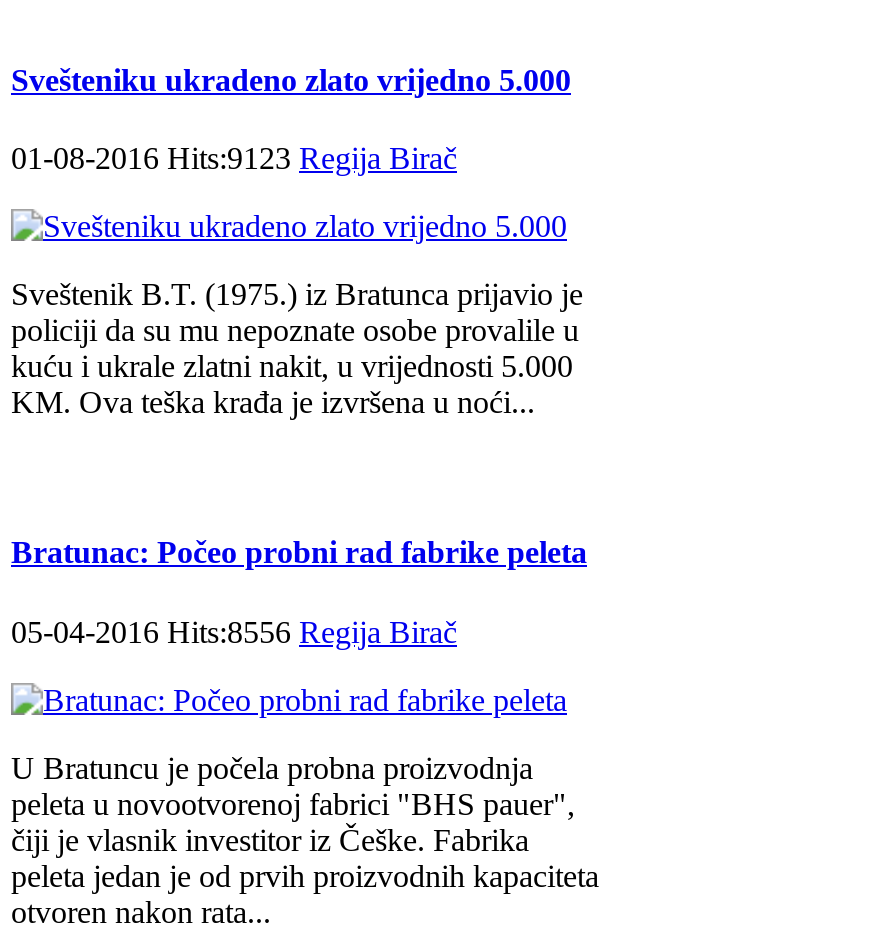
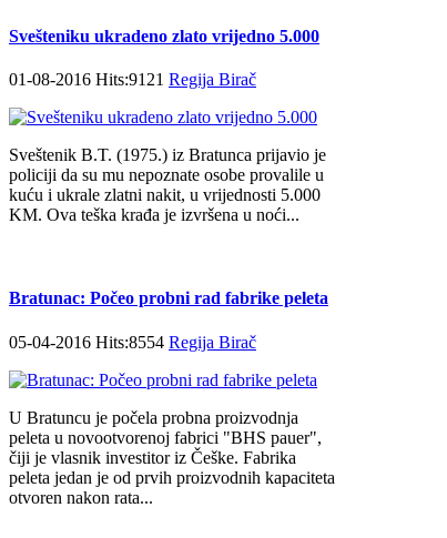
[11,141,457,175] 01-08-2016 Hits:9123 Regija Birač -> [9,70,256,89] 01-08-2016 Hits:9121 Regija Birač
[11,614,457,648] 05-04-2016 Hits:8556 Regija Birač -> [9,332,256,351] 05-04-2016 Hits:8554 Regija Birač

